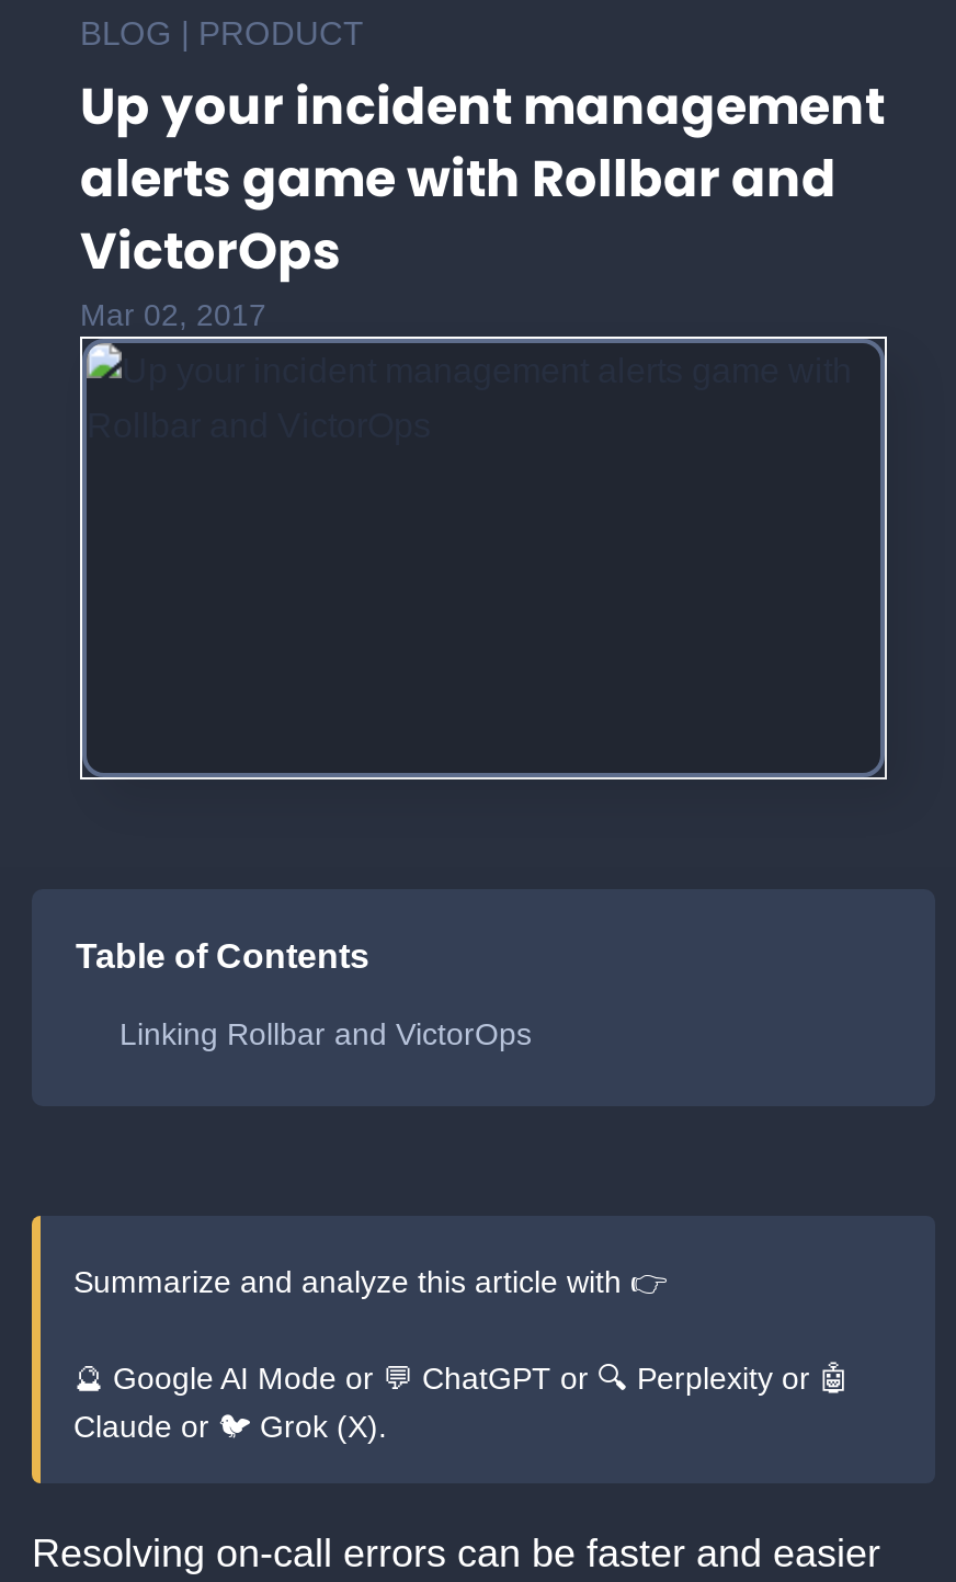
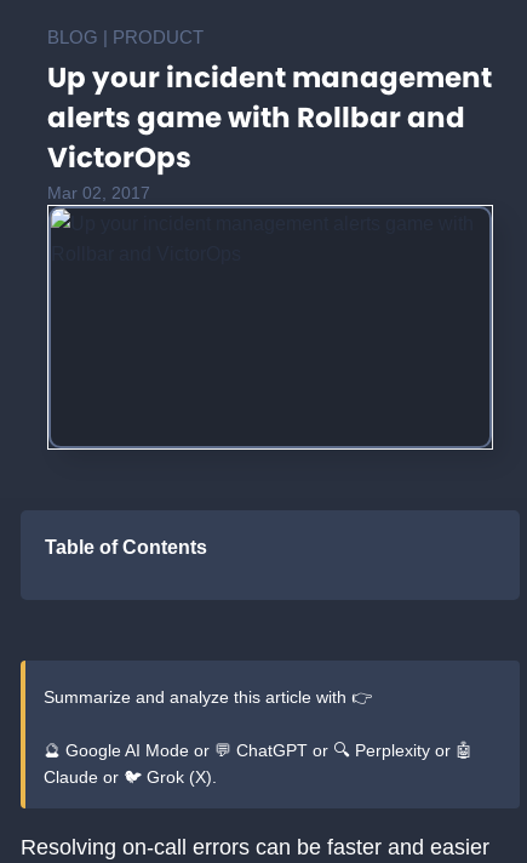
[119,1016,532,1051] Linking Rollbar and VictorOps -> none

